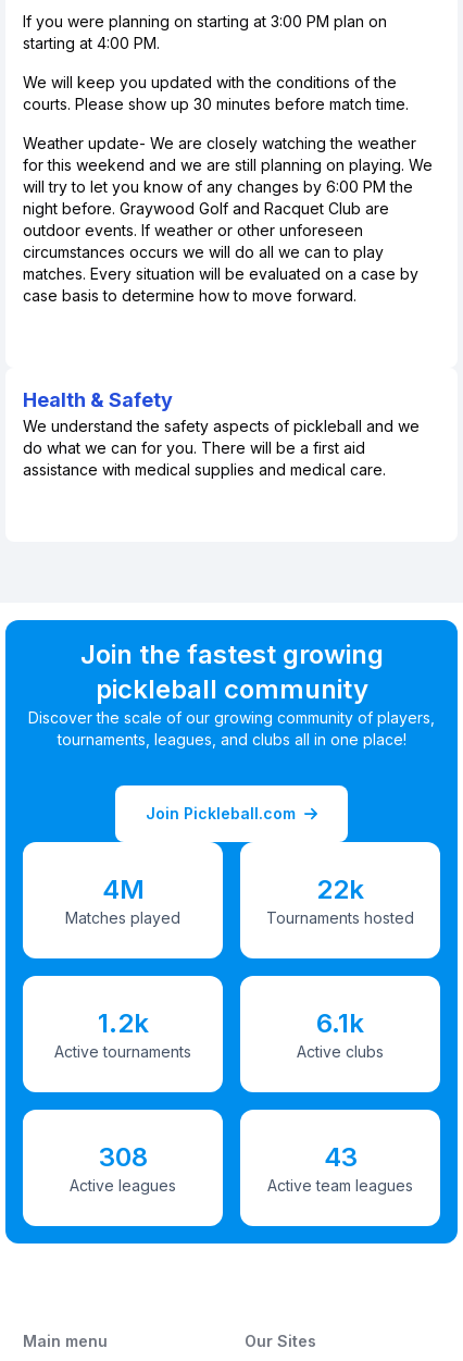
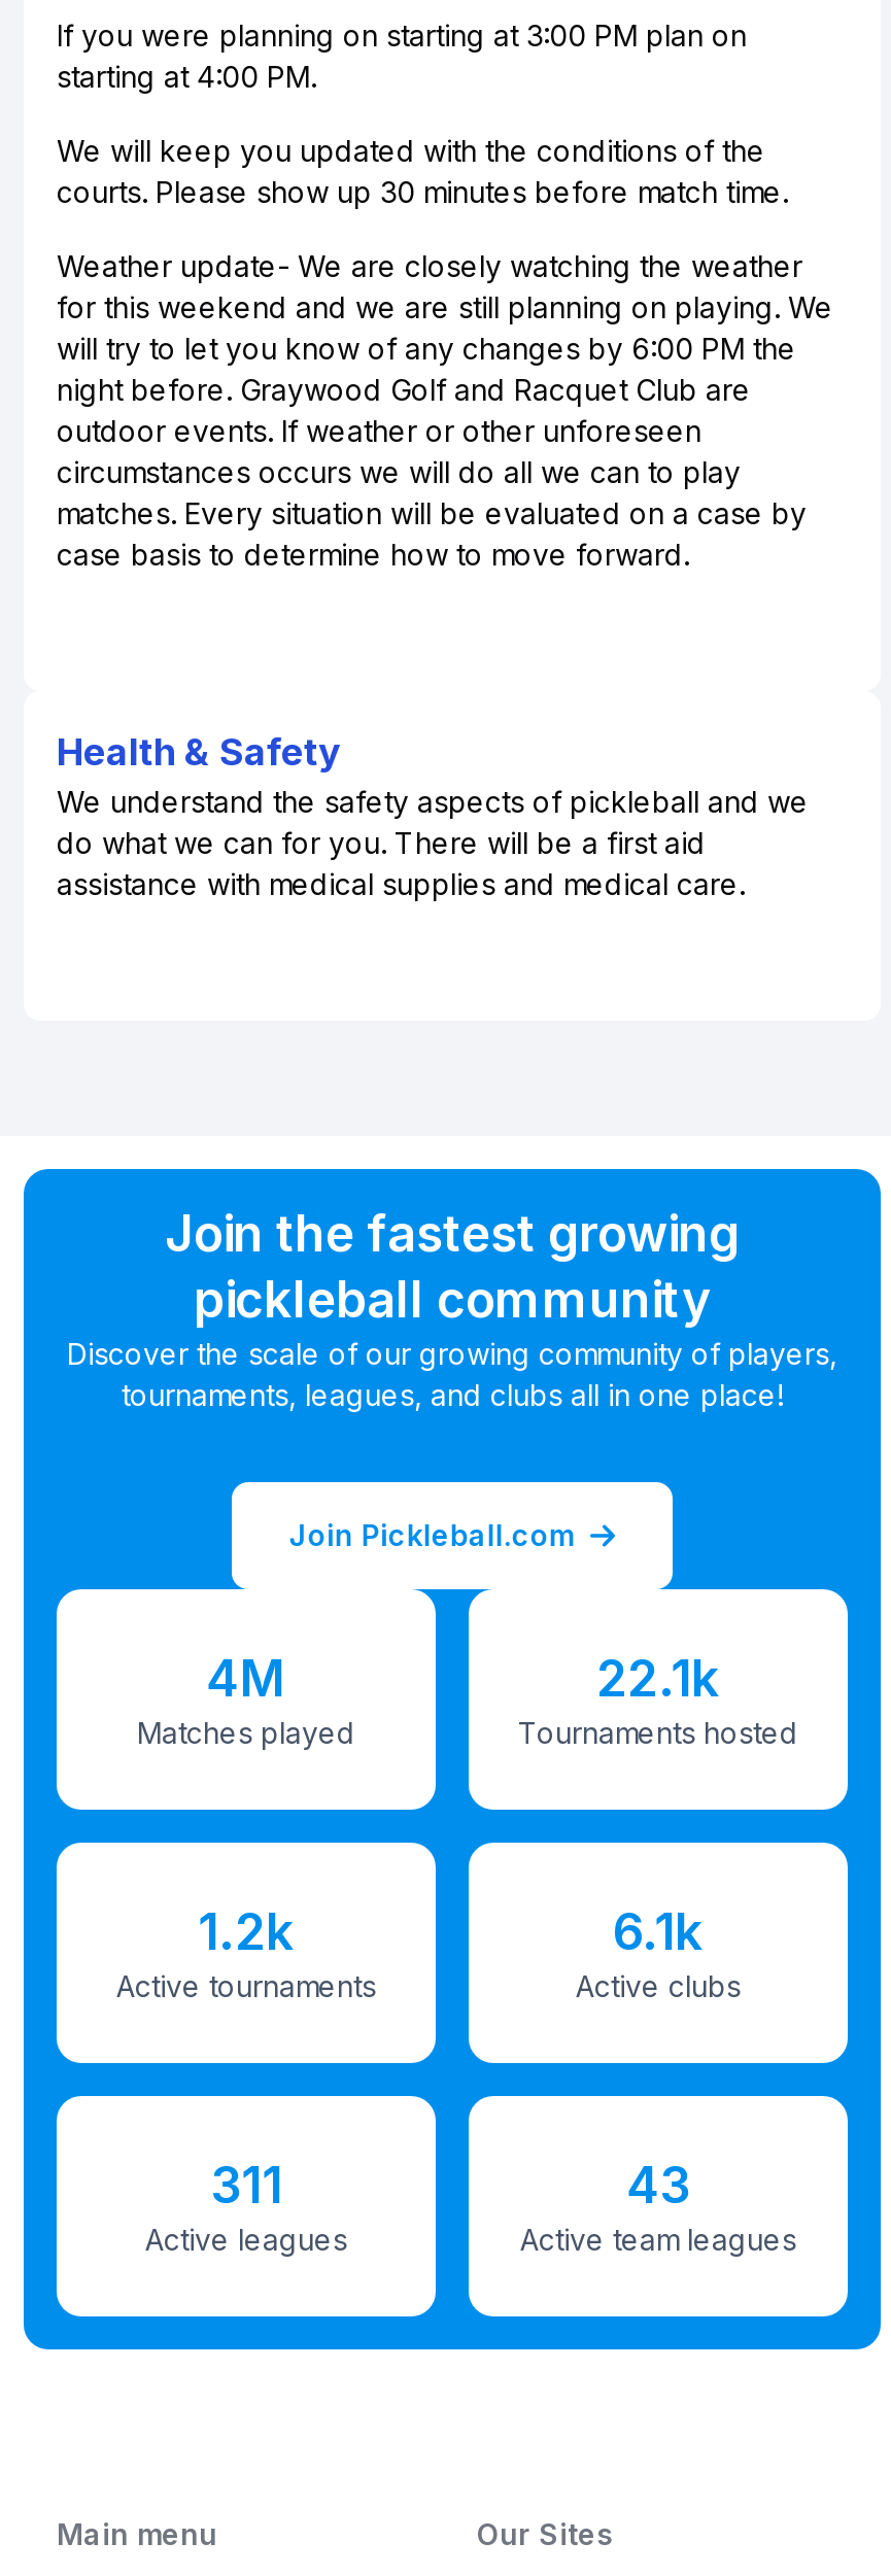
[316,873,364,905] 22k -> [596,1648,720,1708] 22.1k
[98,1141,147,1172] 308 -> [210,2155,282,2214] 311

